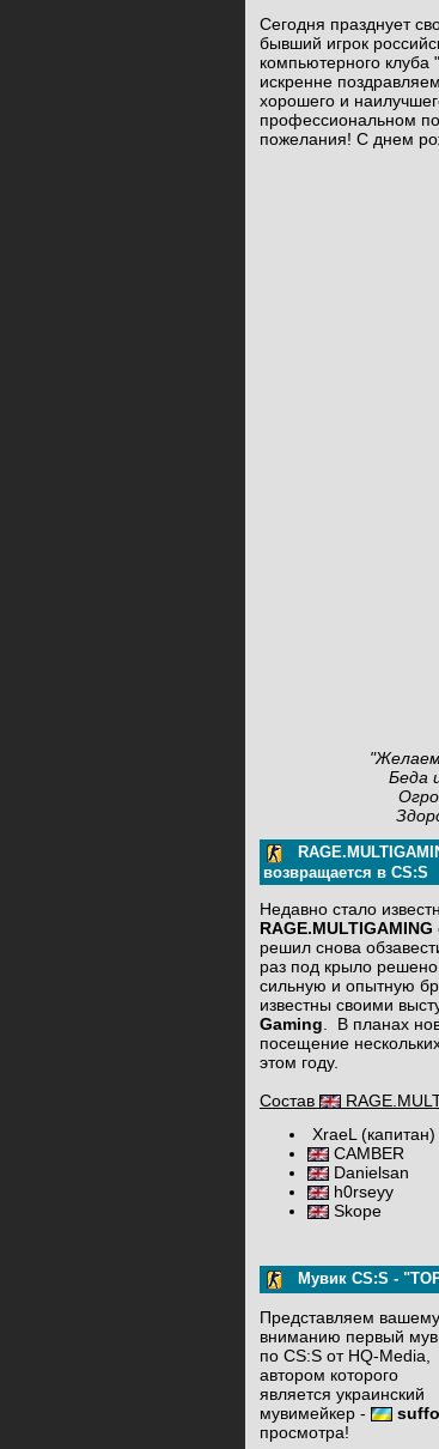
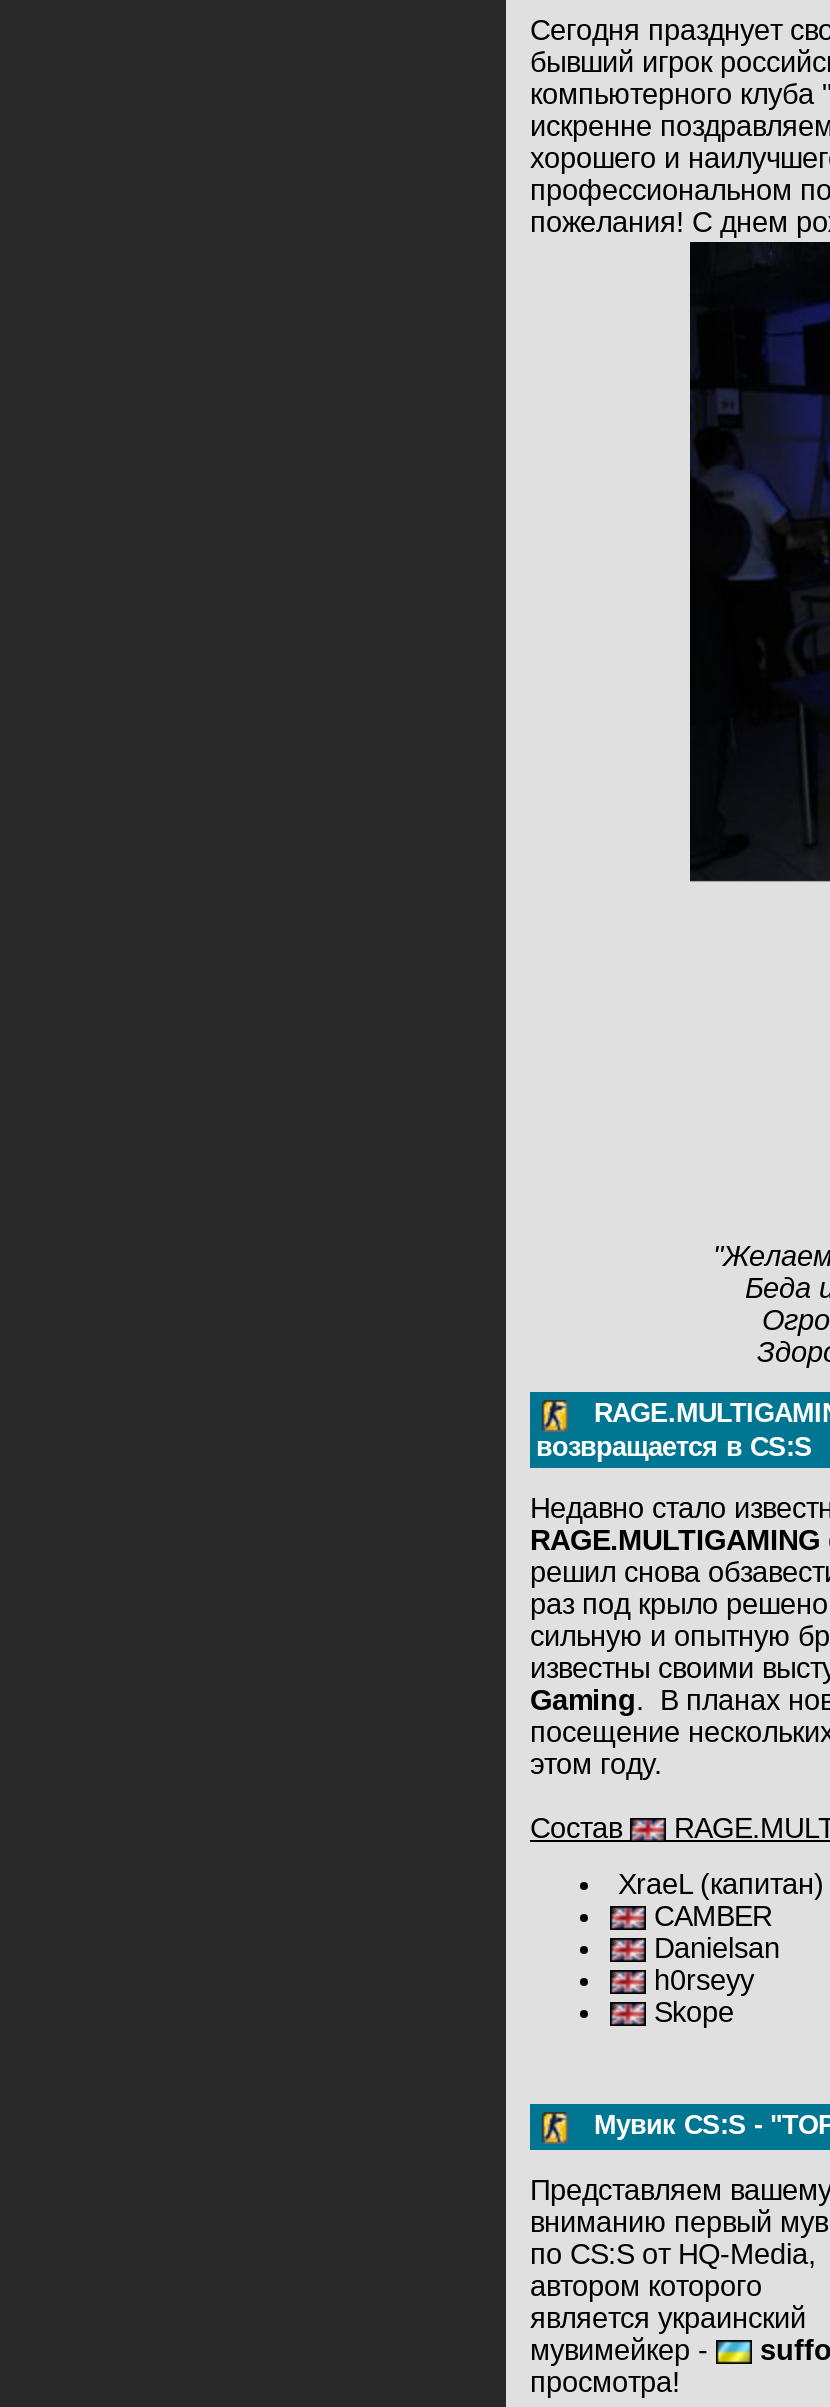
none -> [688,244,824,884] [image]

